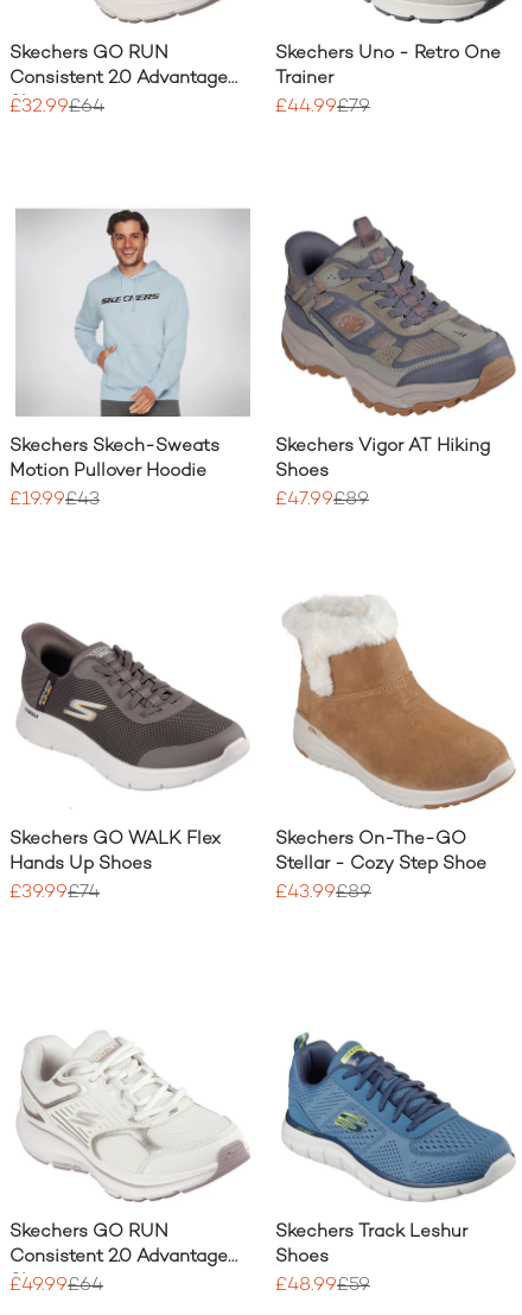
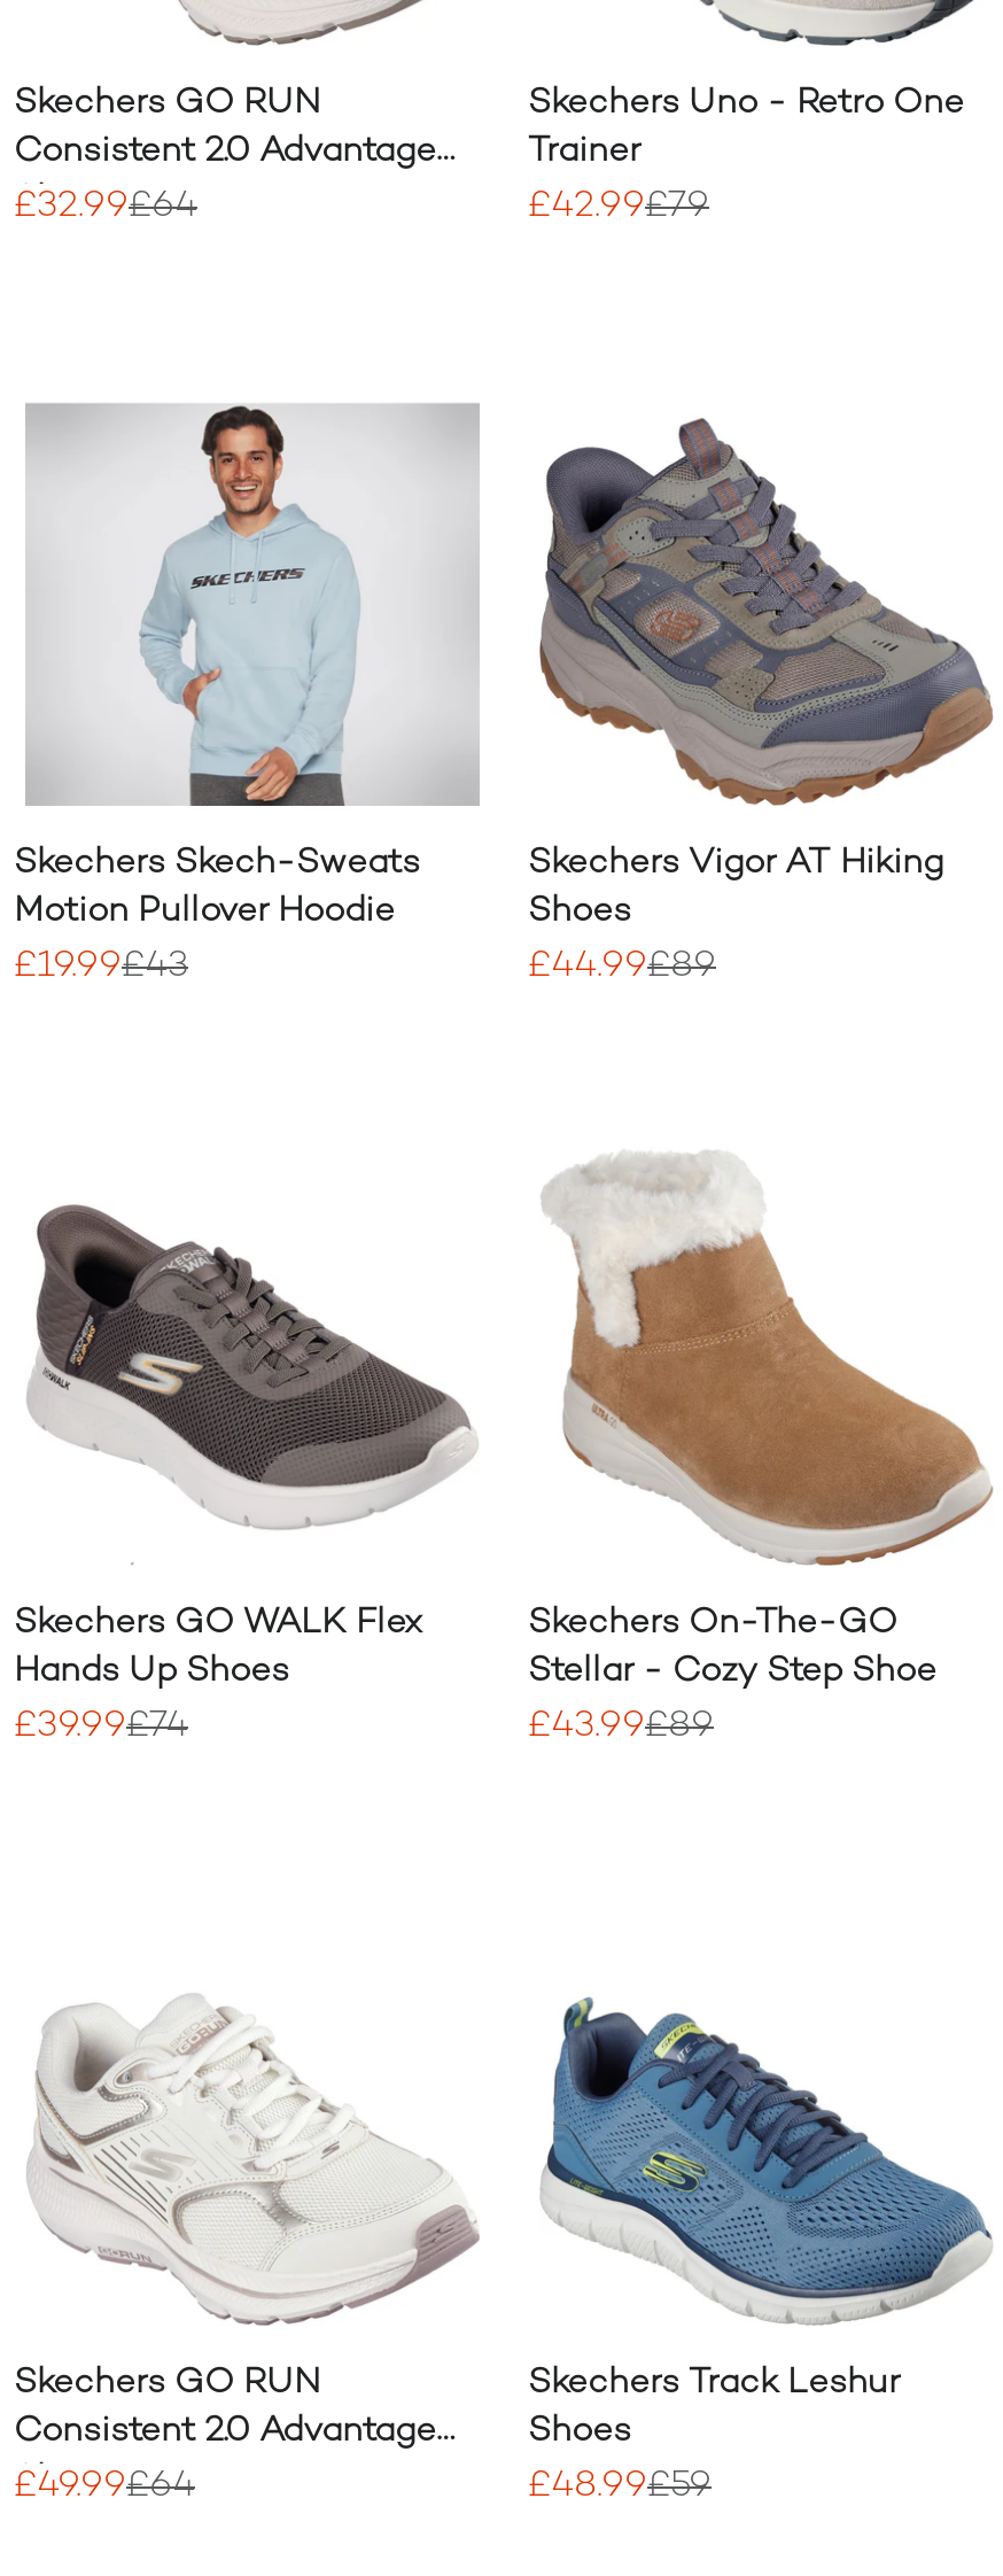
[275,97,370,117] £44.99£79 -> [528,187,709,226] £42.99£79
[275,490,369,510] £47.99£89 -> [528,947,716,986] £44.99£89

